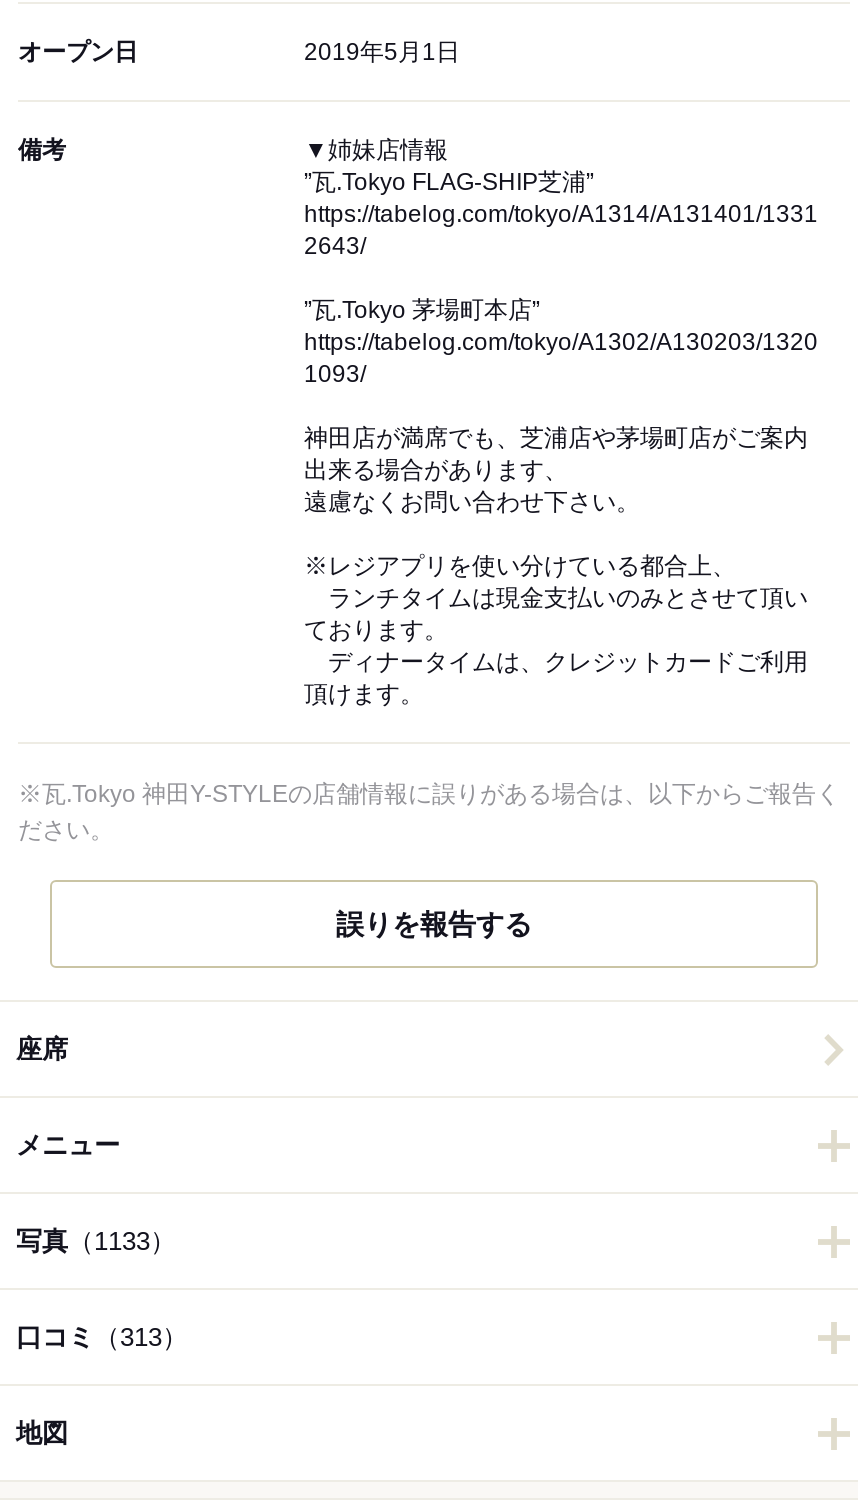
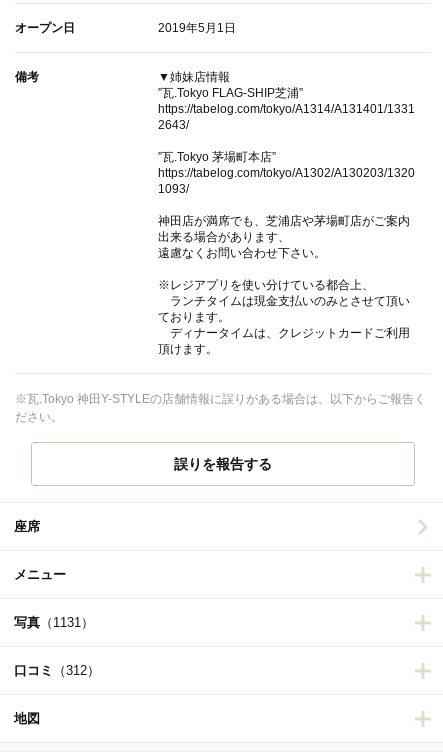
[16,1226,176,1256] 写真（1133） -> [14,615,94,630] 写真（1131）
[16,1322,188,1352] 口コミ（313） -> [14,663,100,678] 口コミ（312）

